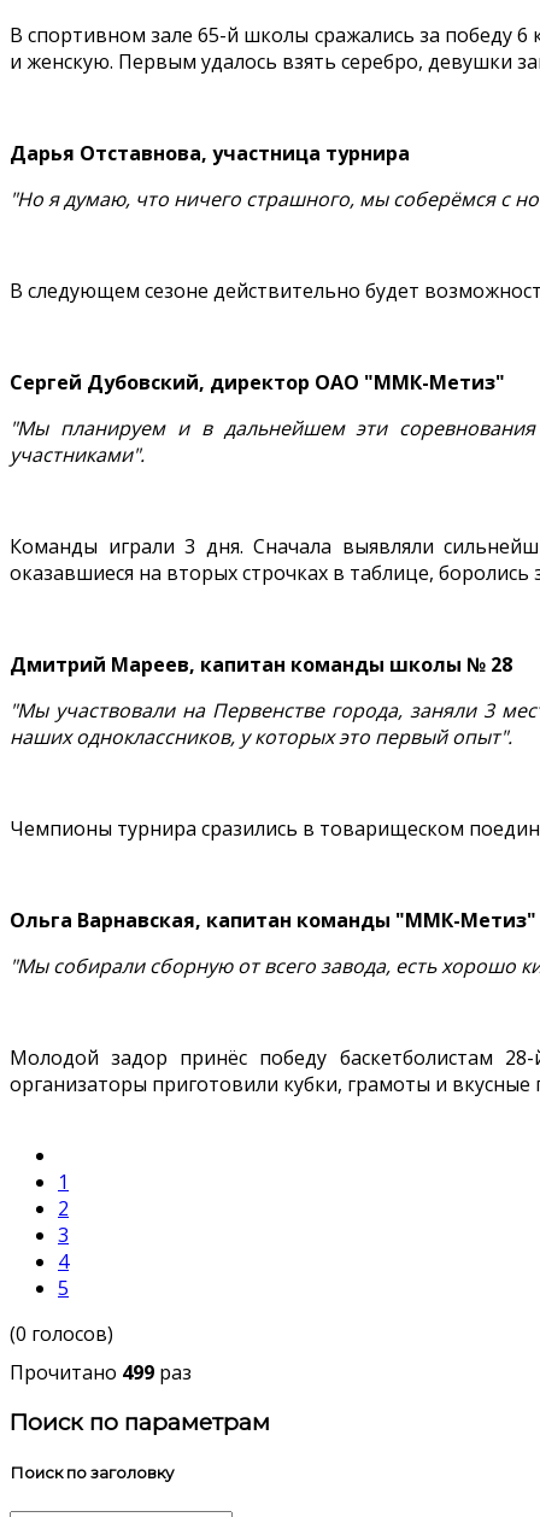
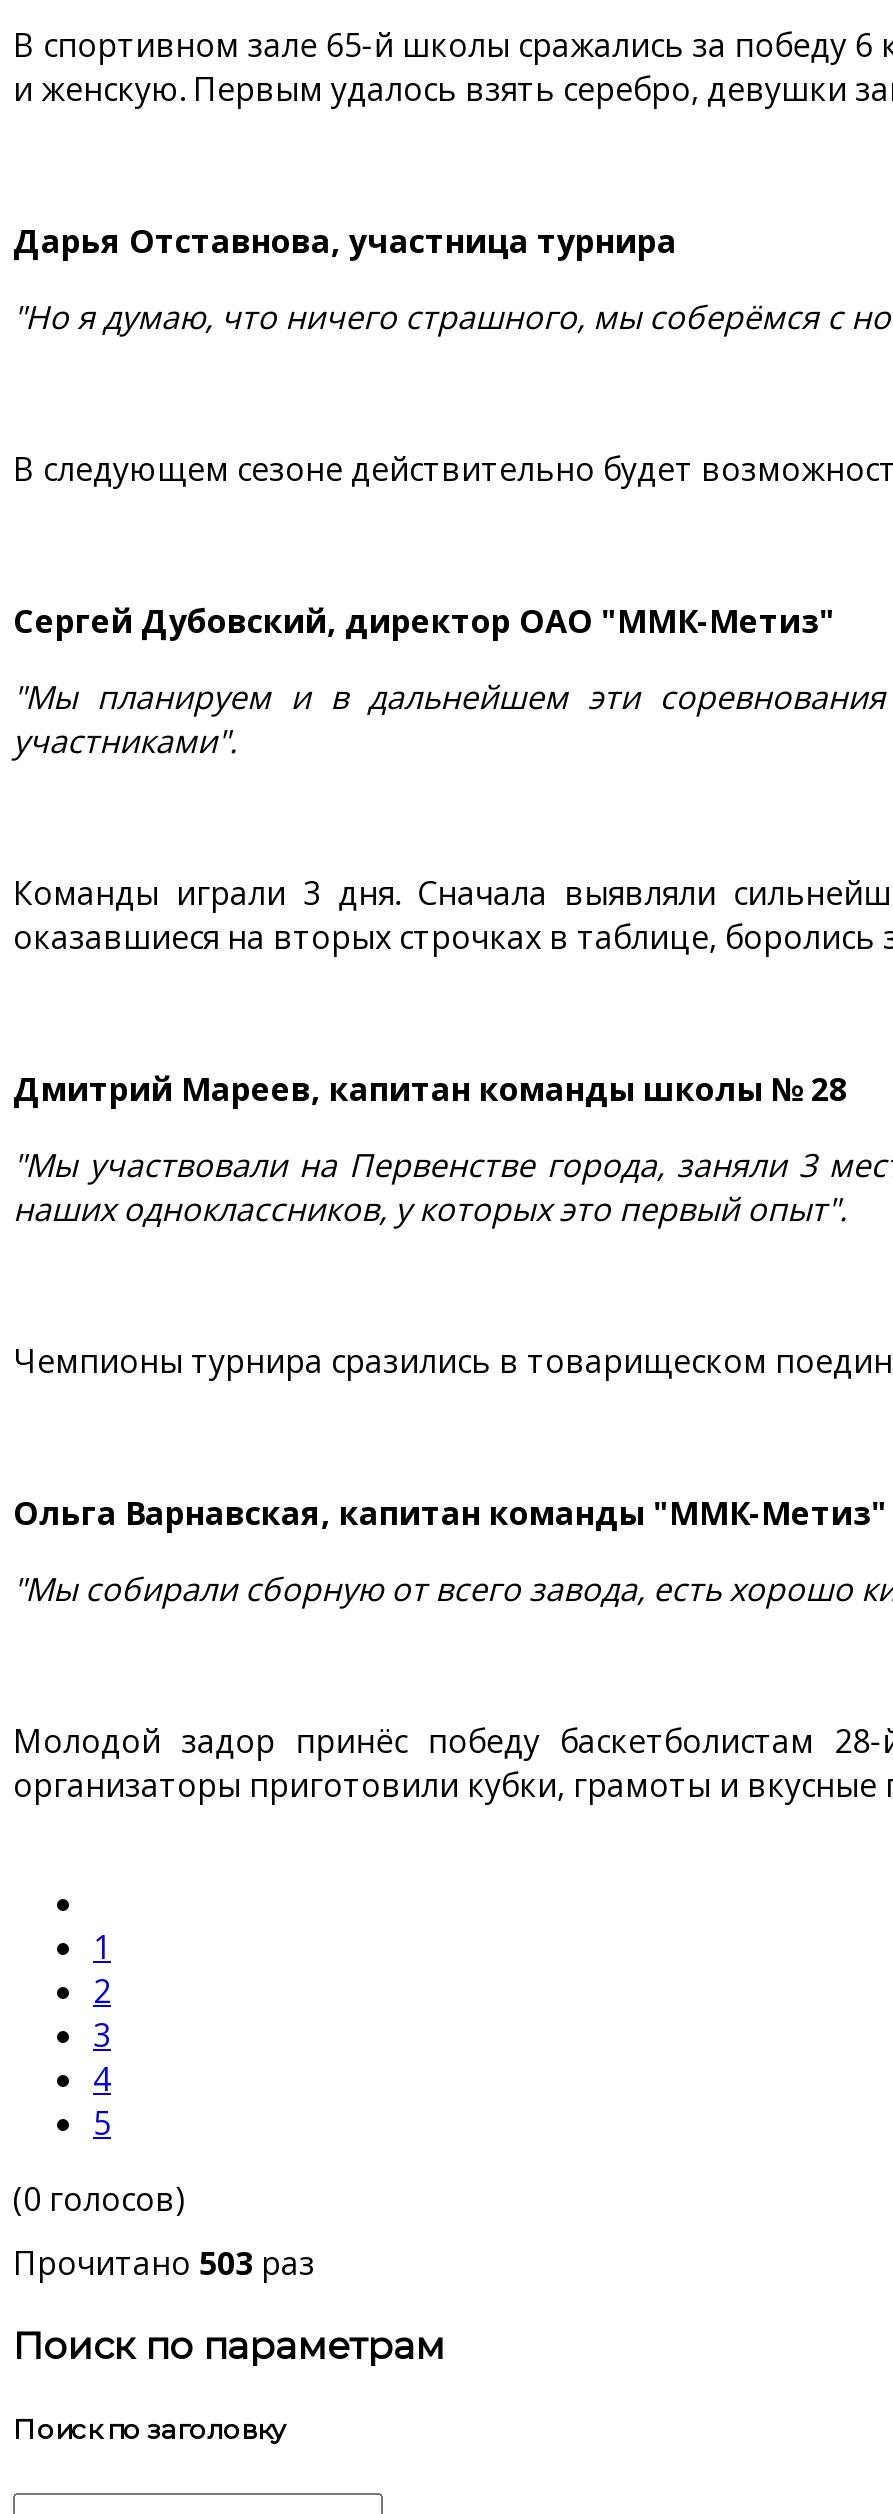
[10,1359,192,1386] Прочитано 499 раз -> [13,2241,315,2285] Прочитано 503 раз

